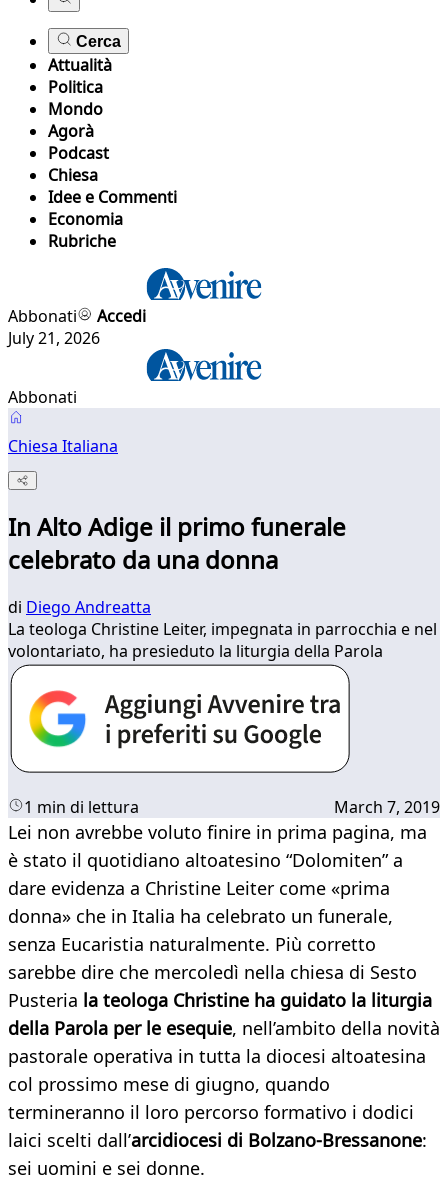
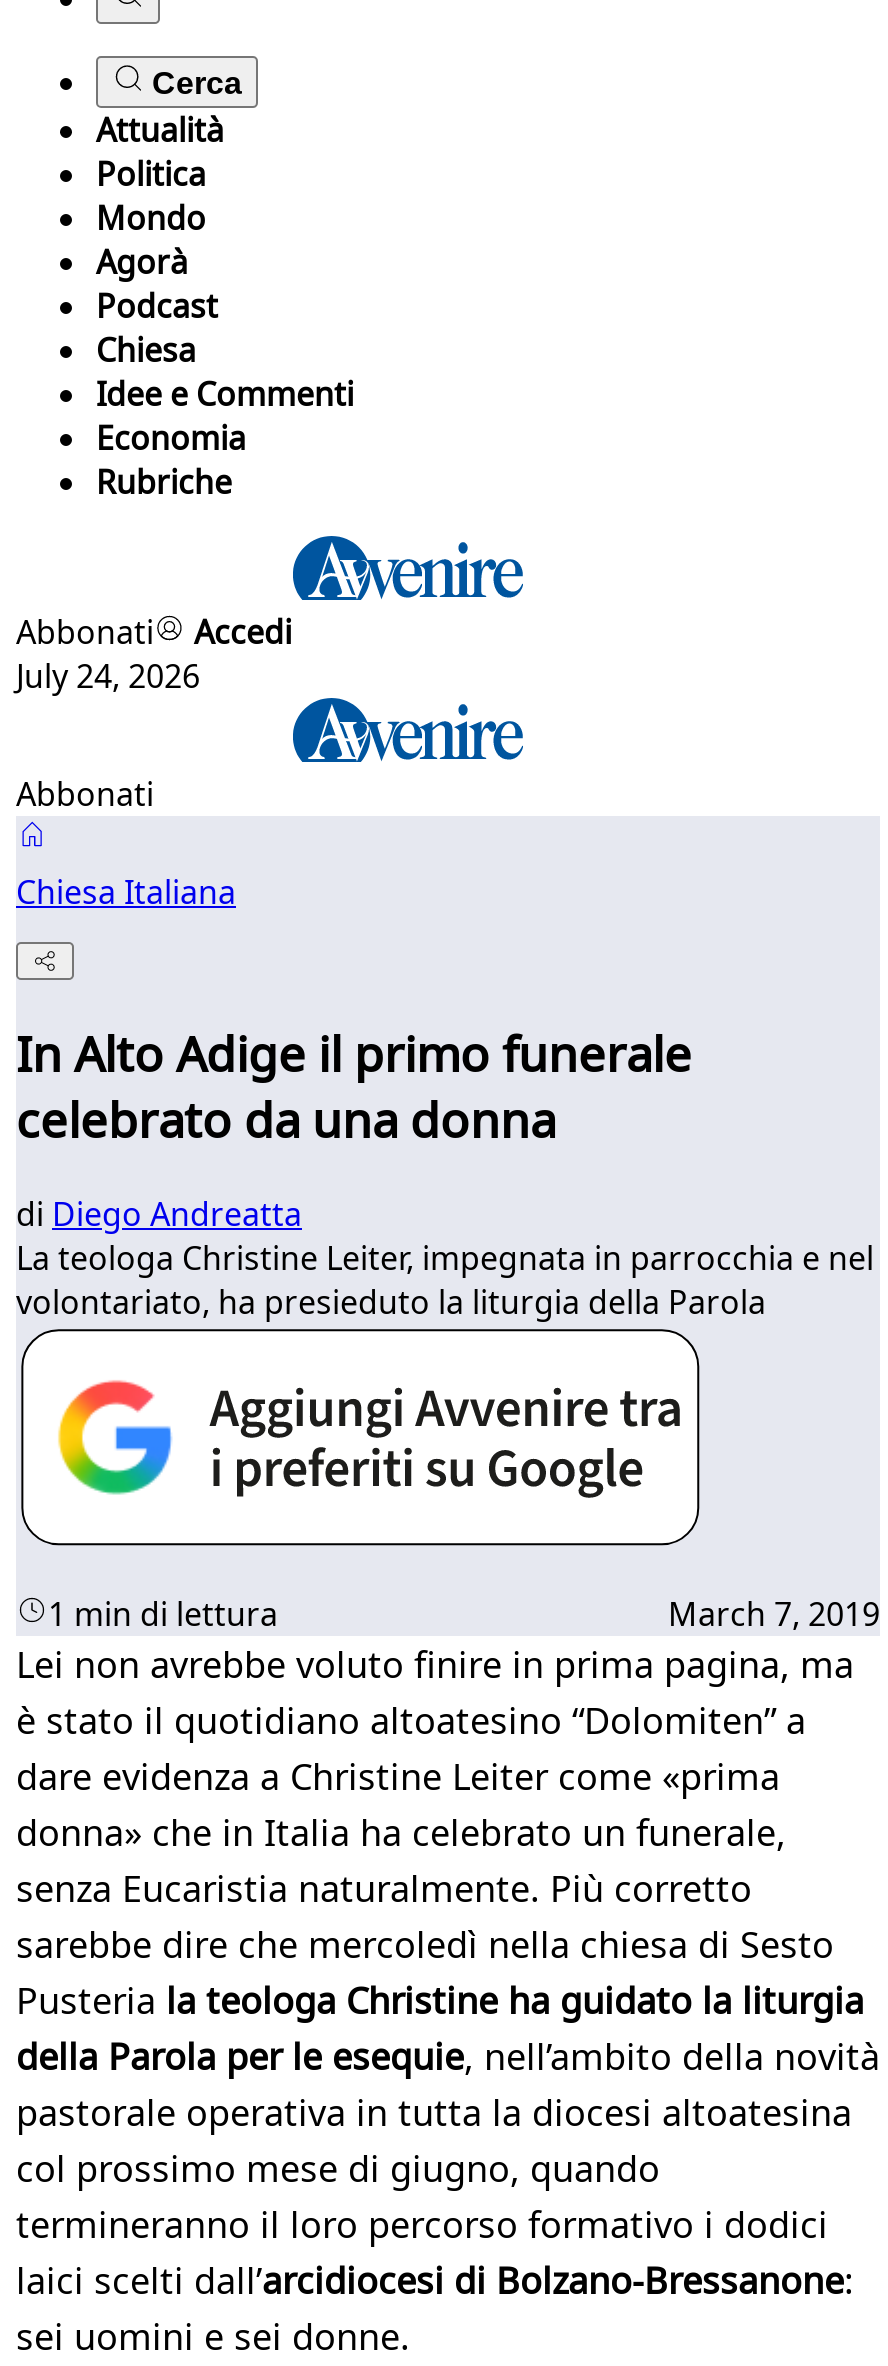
[8,327,100,349] July 21, 2026 -> [16,654,200,698] July 24, 2026

